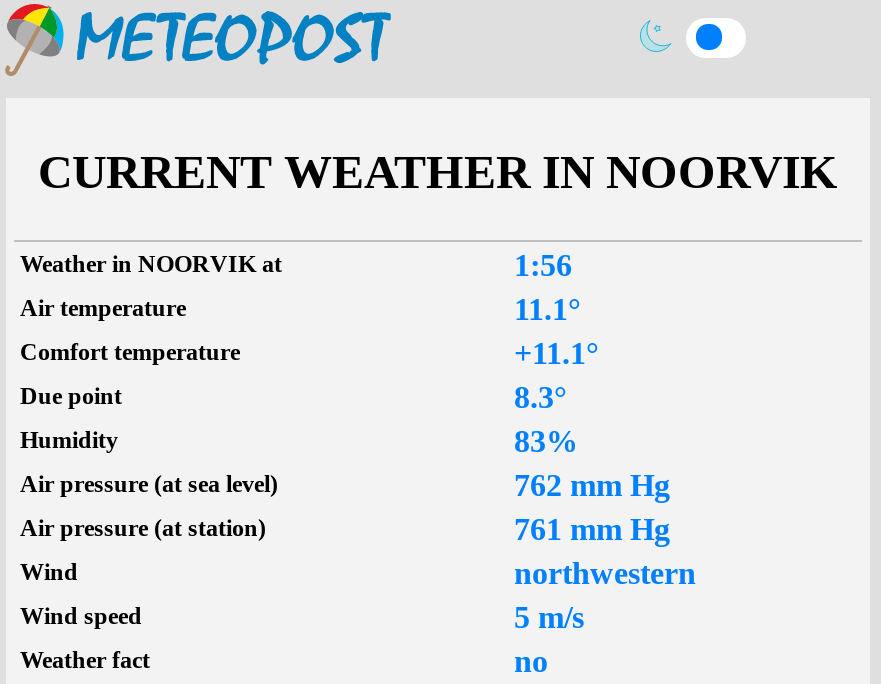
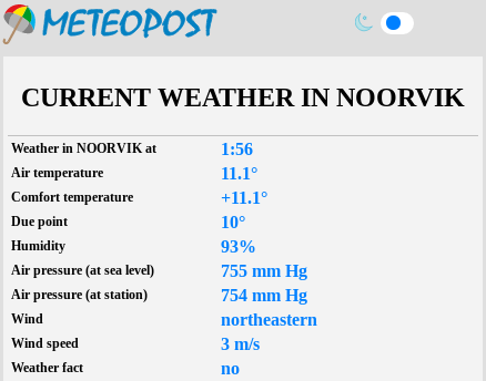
[514,380,566,414] 8.3° -> [221,213,245,232] 10°
[514,424,578,458] 83% -> [221,237,256,256] 93%
[514,468,670,502] 762 mm Hg -> [221,262,307,280] 755 mm Hg
[514,512,670,546] 761 mm Hg -> [221,286,307,305] 754 mm Hg
[514,556,696,590] northwestern -> [221,310,317,329] northeastern
[514,600,584,634] 5 m/s -> [221,335,260,354] 3 m/s

